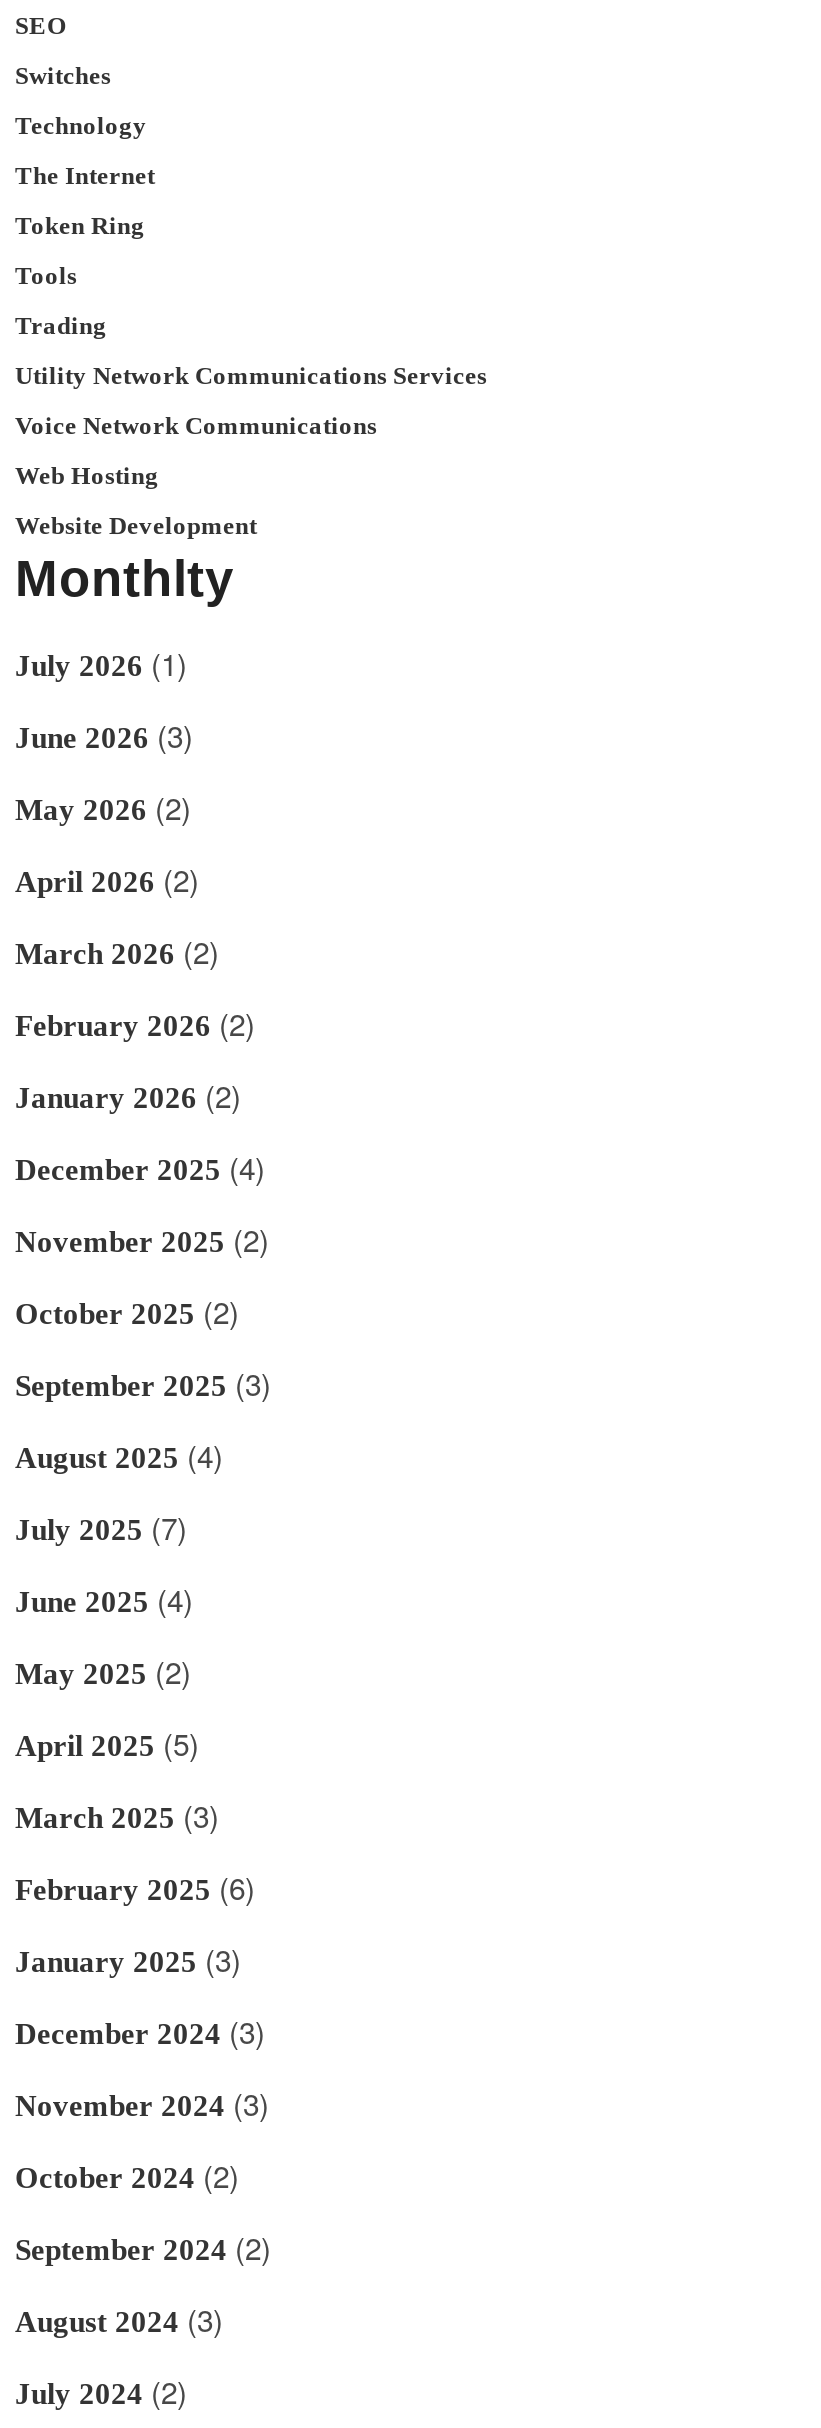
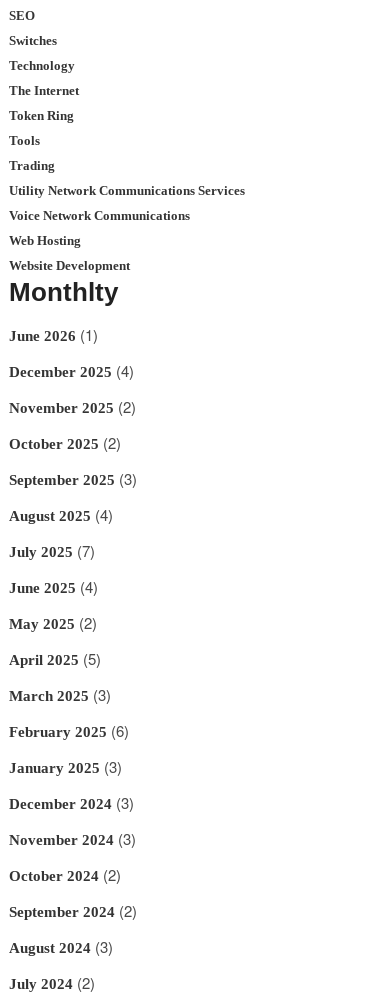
[15,641,255,1115] July 2026 (1) | June 2026 (3) | May 2026 (2) | April 2026 (2) | March 2026 (2) | February 2026 (2) | January 2026 (2) -> [9,323,98,344] June 2026 (1)

